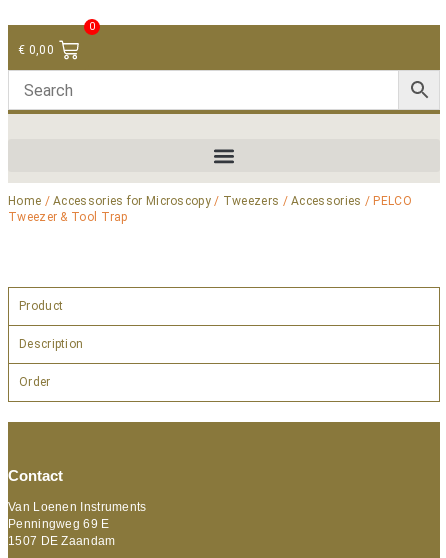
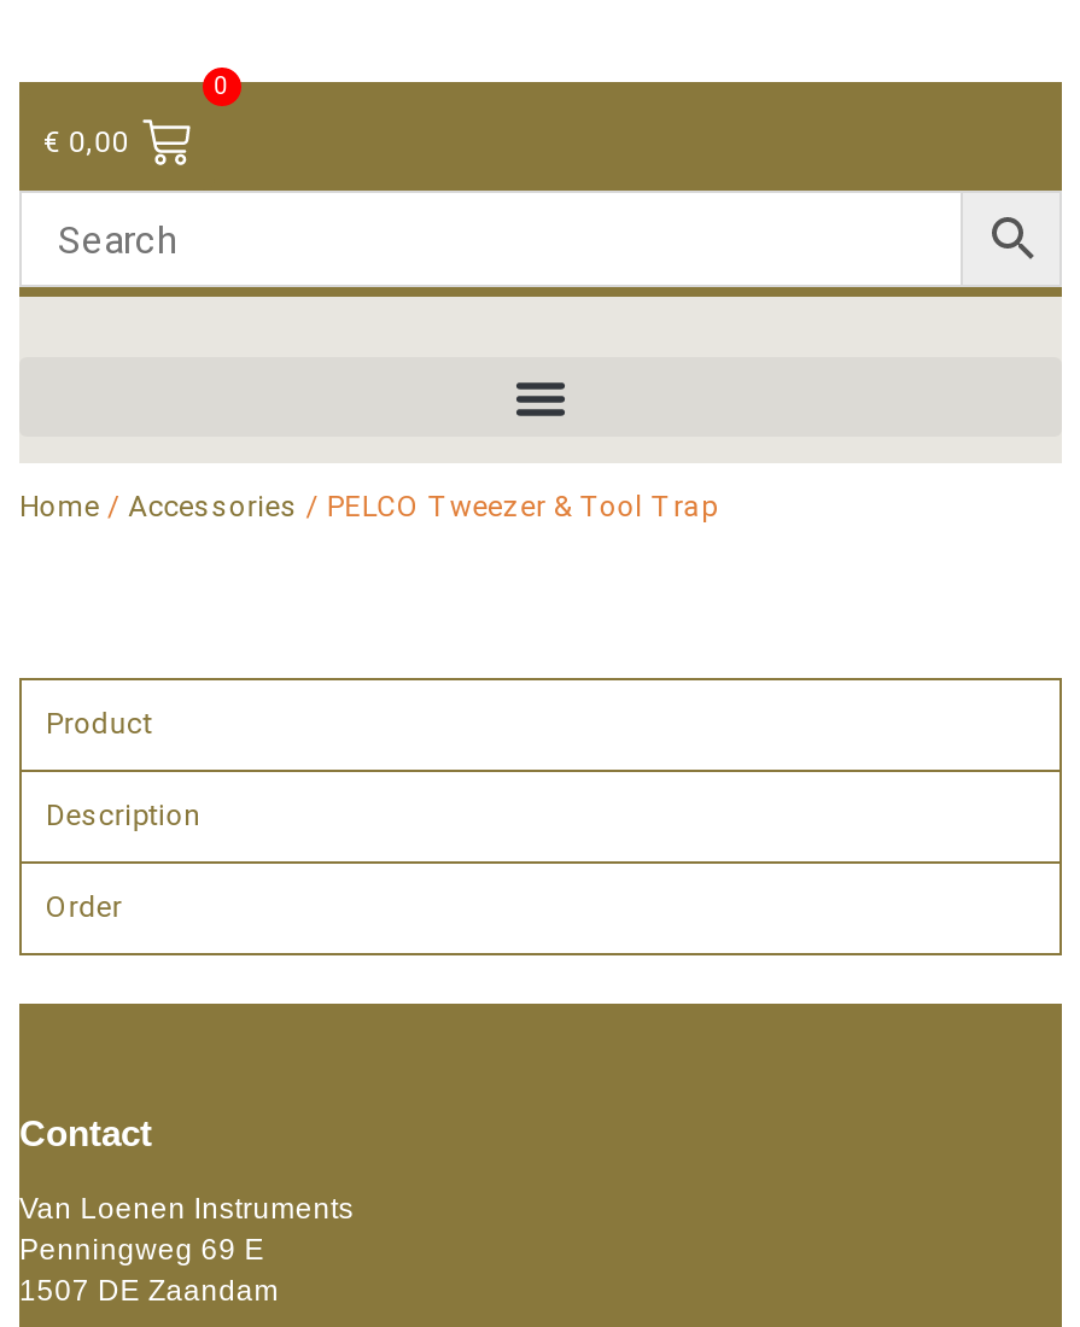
[8,194,412,224] Home / Accessories for Microscopy / Tweezers / Accessories / PELCO | Tweezer & Tool Trap -> [19,490,716,524] Home / Accessories / PELCO Tweezer & Tool Trap

